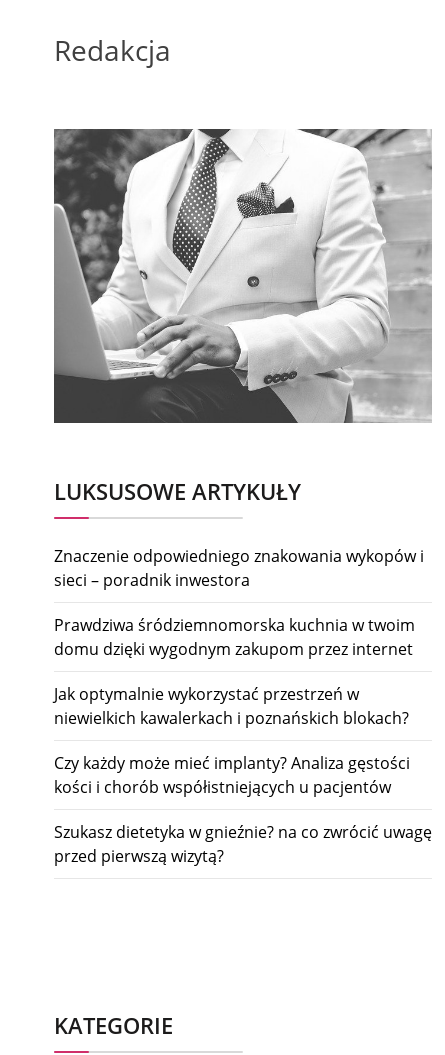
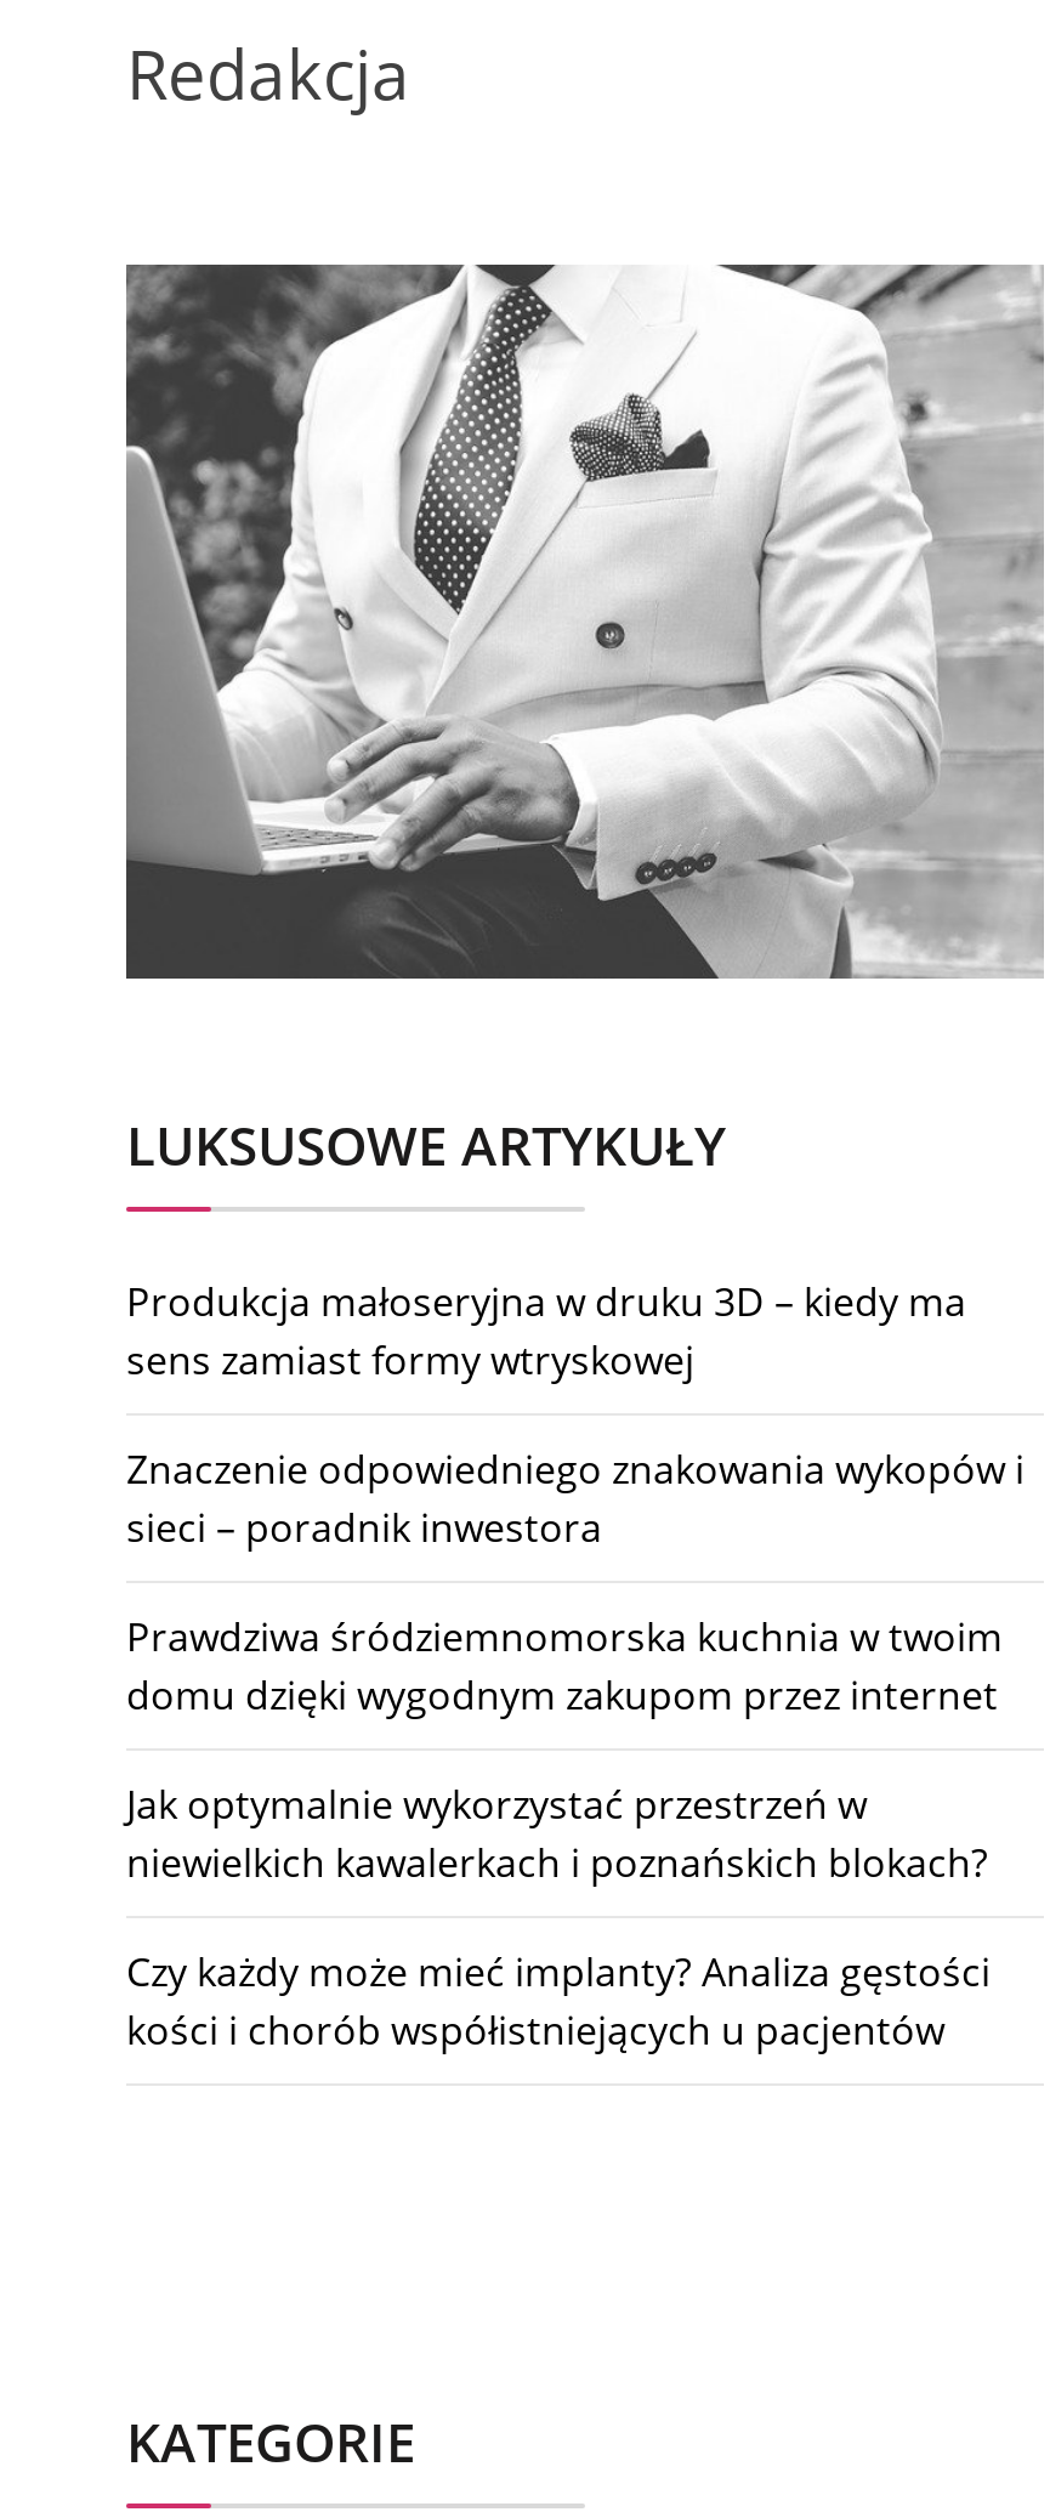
none -> [126,1274,966,1385] Produkcja małoseryjna w druku 3D – kiedy ma | sens zamiast formy wtryskowej
moved [54,544,424,797] -> [126,1441,1025,2055]: Znaczenie odpowiedniego znakowania wykopów i | sieci – poradnik inwestora | Prawdziwa śródziemnomorska kuchnia w twoim | domu dzięki wygodnym zakupom przez internet | Jak optymalnie wykorzystać przestrzeń w | niewielkich kawalerkach i poznańskich blokach? | Czy każdy może mieć implanty? Analiza gęstości | kości i chorób współistniejących u pacjentów
[54,820,432,866] Szukasz dietetyka w gnieźnie? na co zwrócić uwagę | przed pierwszą wizytą? -> none

